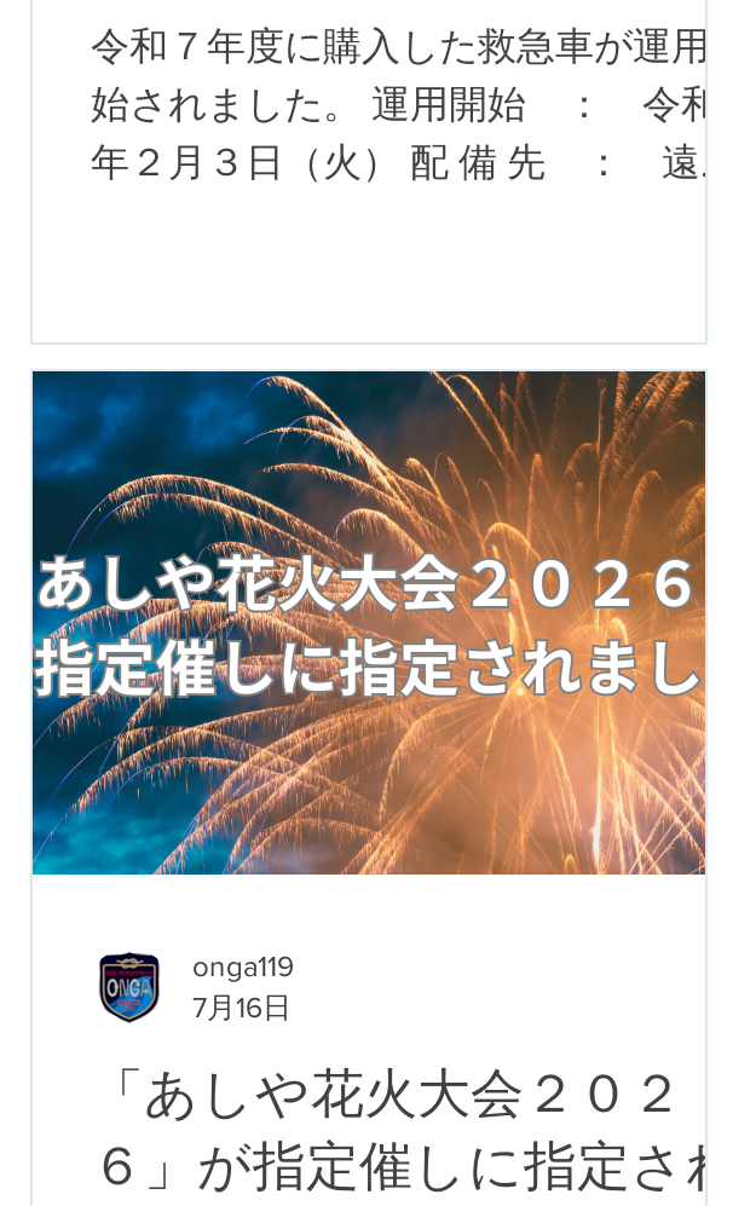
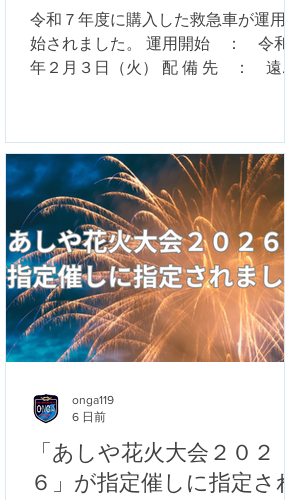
[192,992,292,1026] 7月16日 -> [72,410,106,424] 6 日前

